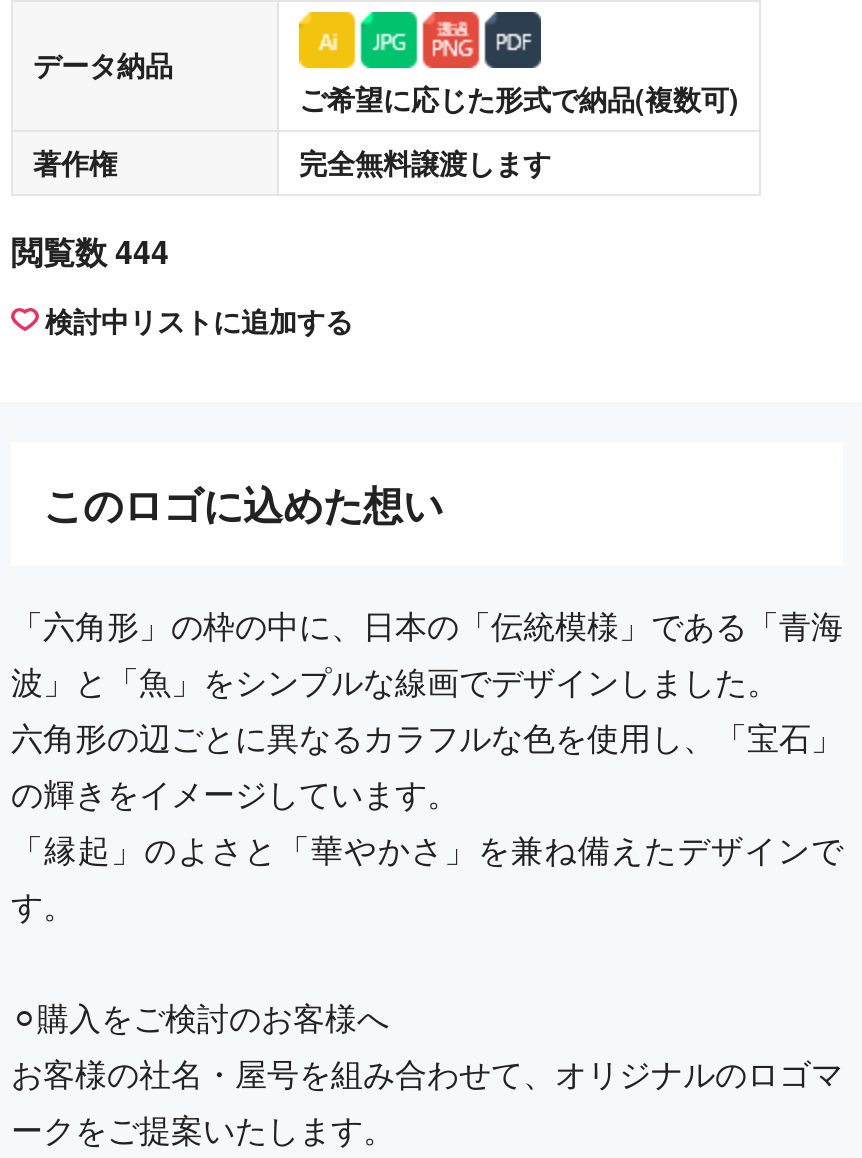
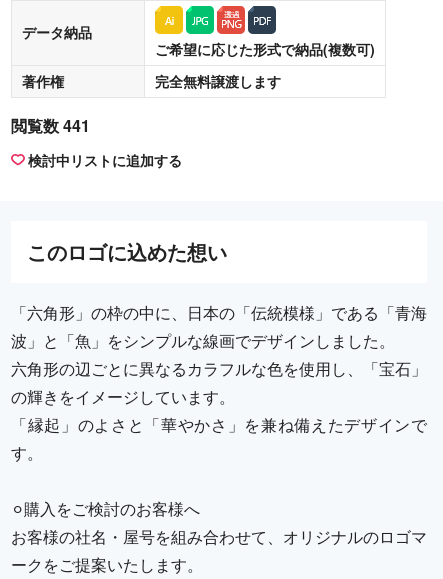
[11,228,169,274] 閲覧数 444 -> [11,114,90,137] 閲覧数 441

